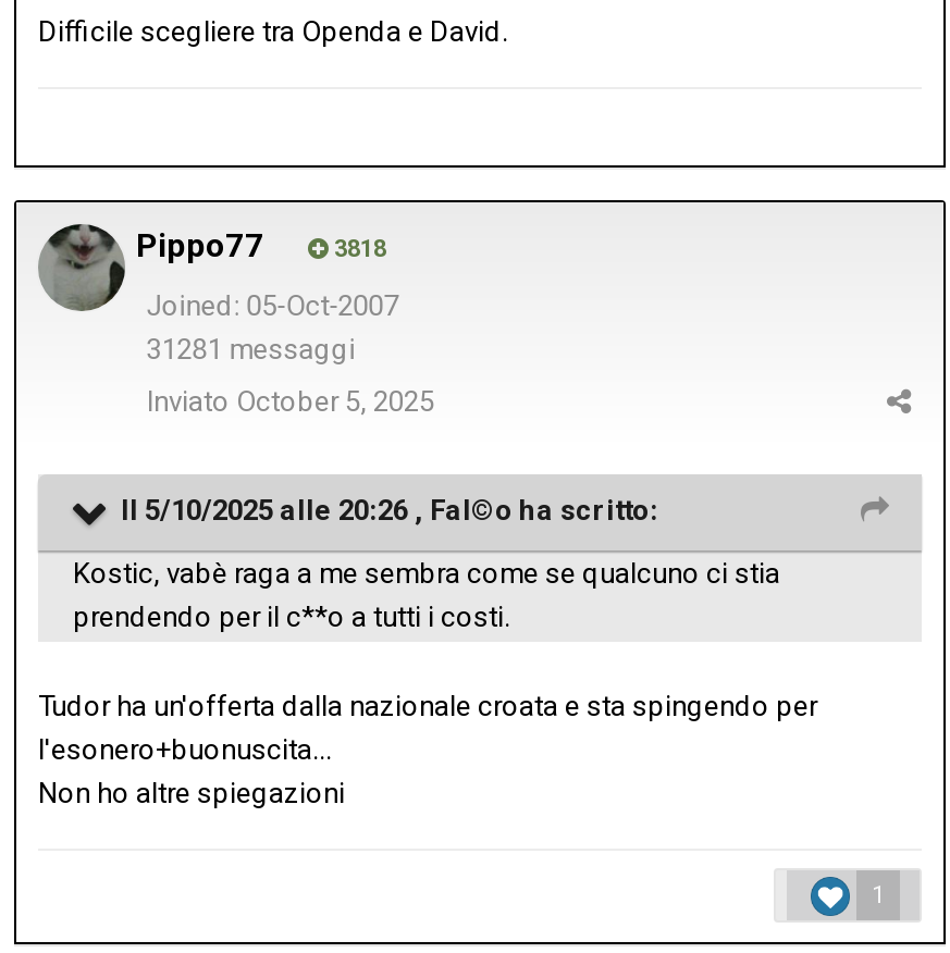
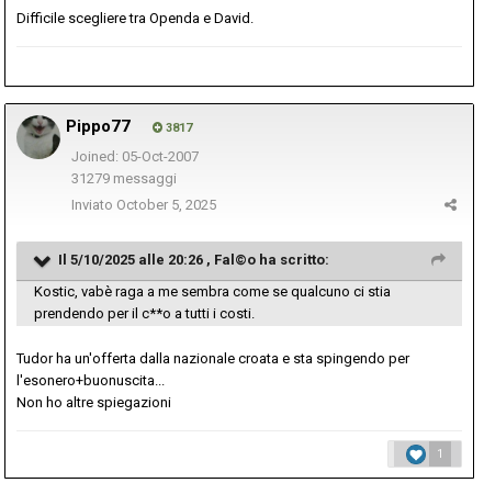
[328,235,386,263] 3818 -> [162,121,192,135] 3817
[146,333,355,366] 31281 messaggi -> [71,170,176,187] 31279 messaggi

